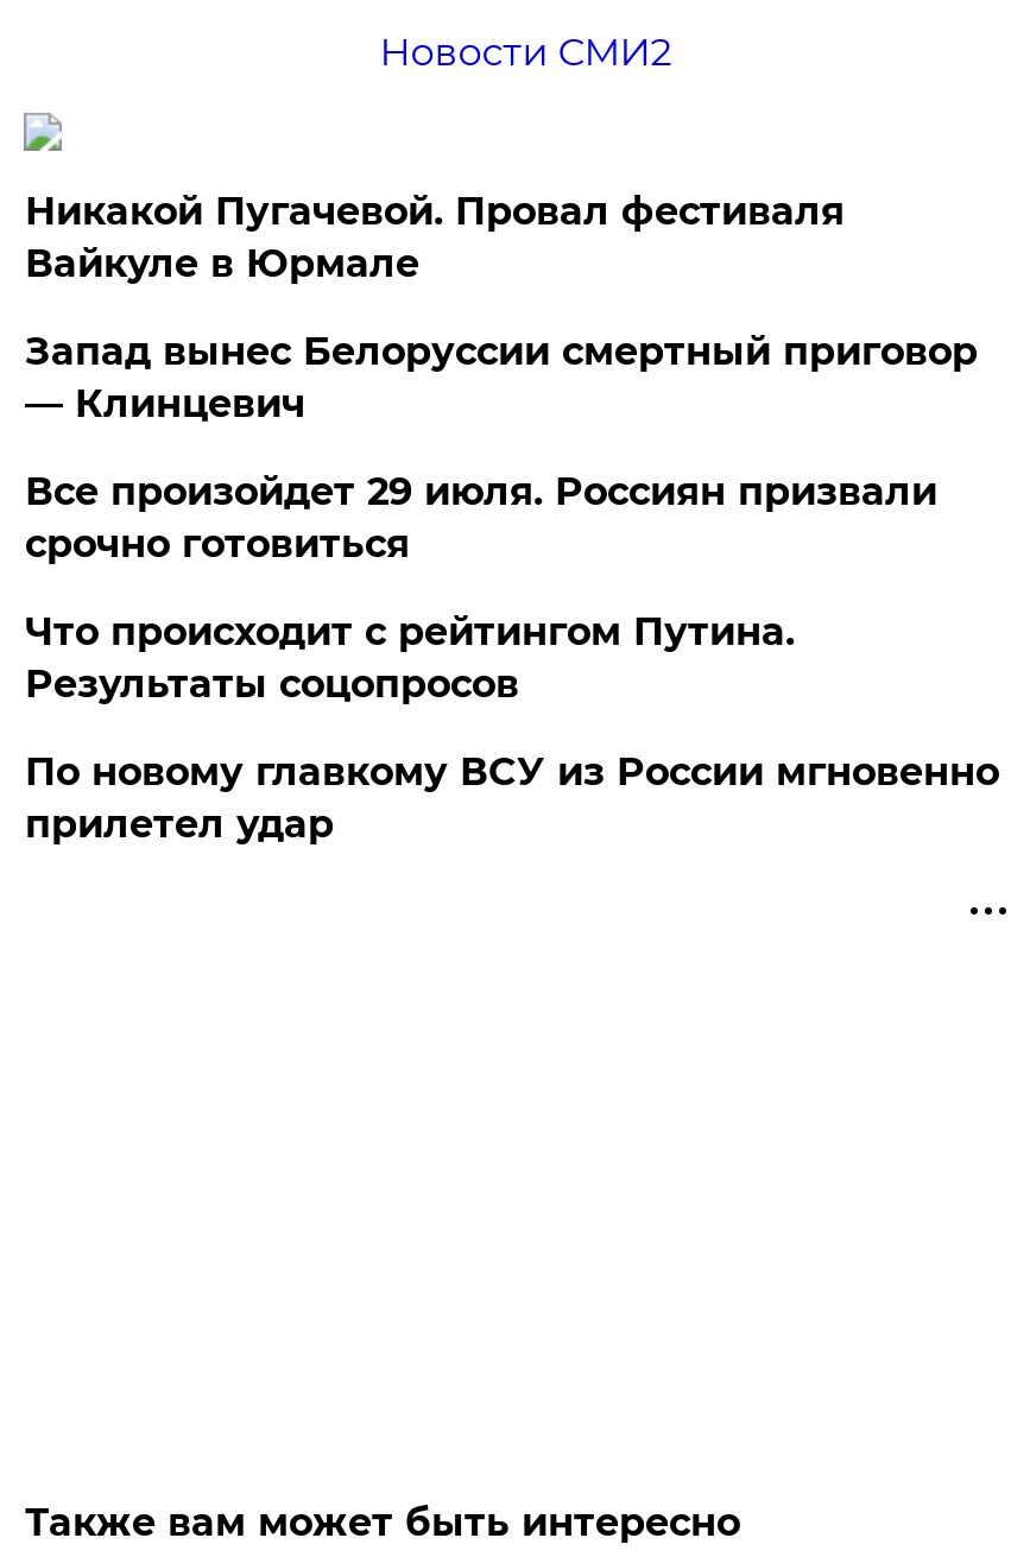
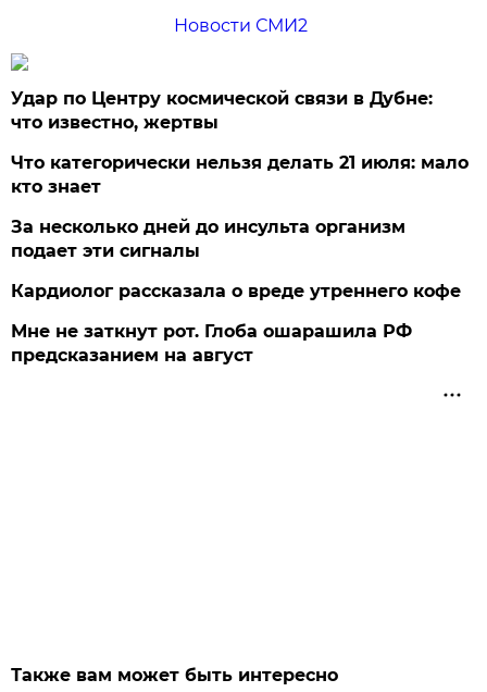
[25,190,844,287] Никакой Пугачевой. Провал фестиваля | Вайкуле в Юрмале -> [11,88,433,133] Удар по Центру космической связи в Дубне: | что известно, жертвы
[25,330,977,428] Запад вынес Белоруссии смертный приговор | — Клинцевич -> [11,152,469,197] Что категорически нельзя делать 21 июля: мало | кто знает
[25,470,937,568] Все произойдет 29 июля. Россиян призвали | срочно готовиться -> [11,217,406,261] За несколько дней до инсульта организм | подает эти сигналы
[25,610,795,708] Что происходит с рейтингом Путина. | Результаты соцопросов -> [11,281,461,301] Кардиолог рассказала о вреде утреннего кофе
[25,751,999,848] По новому главкому ВСУ из России мгновенно | прилетел удар -> [11,321,412,366] Мне не заткнут рот. Глоба ошарашила РФ | предсказанием на август

